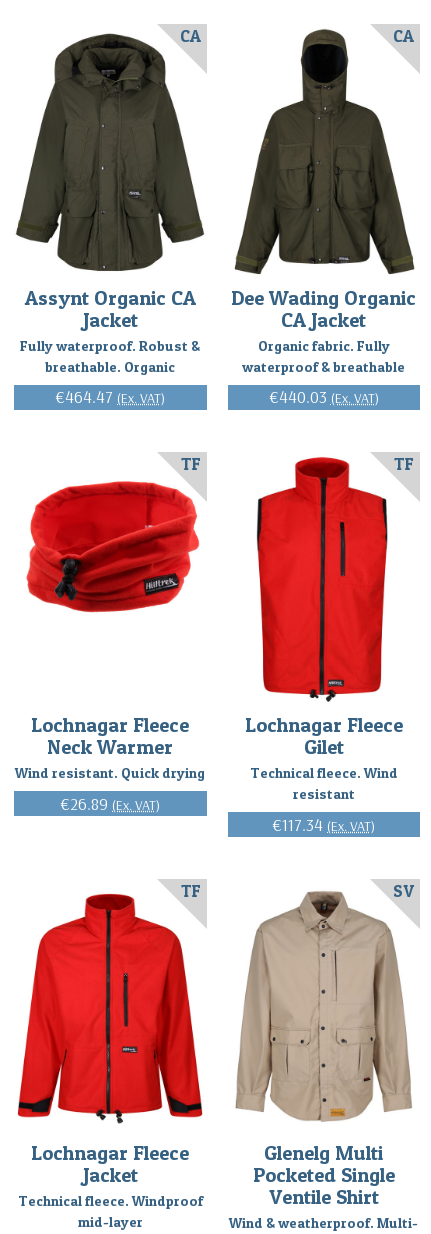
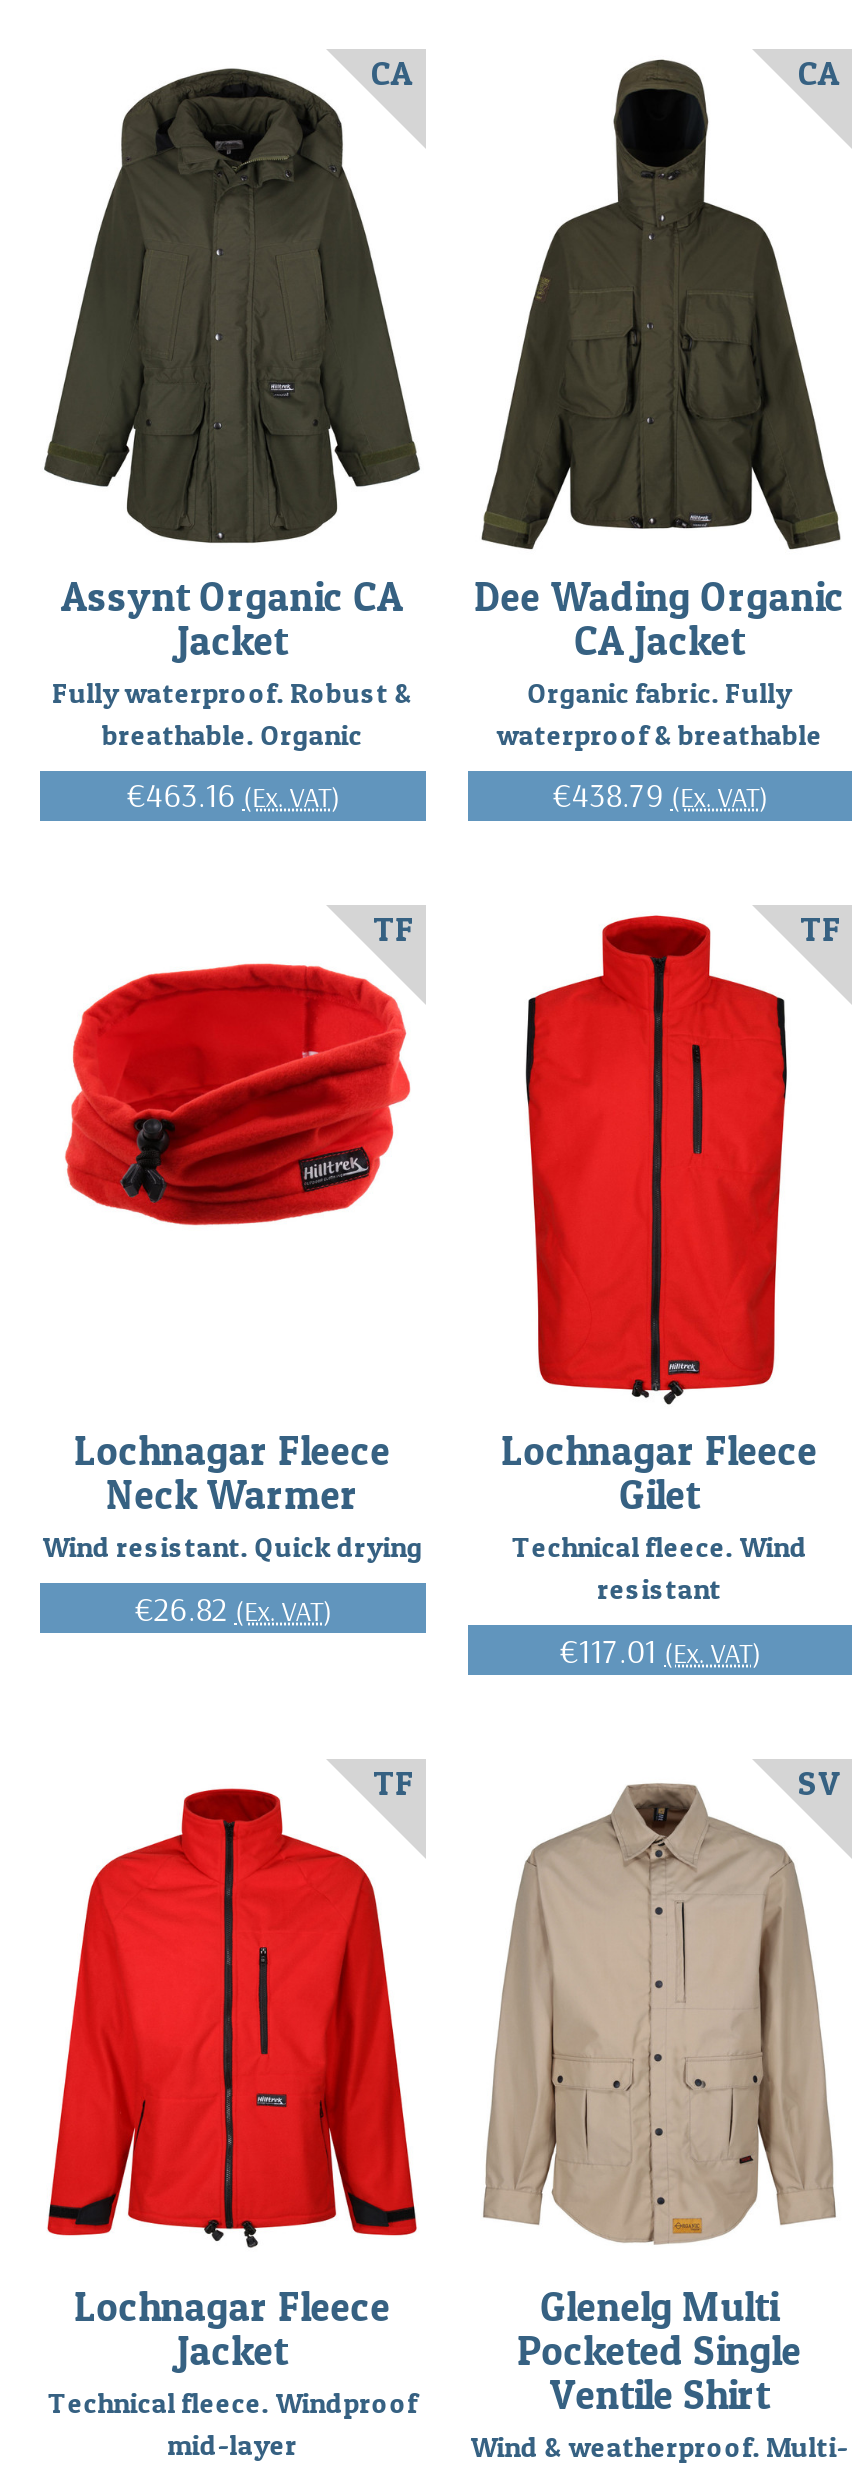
[55,386,165,407] €464.47 (Ex. VAT) -> [126,773,340,815] €463.16 (Ex. VAT)
[269,386,379,407] €440.03 (Ex. VAT) -> [552,773,768,815] €438.79 (Ex. VAT)
[60,793,160,814] €26.89 (Ex. VAT) -> [134,1587,332,1629] €26.82 (Ex. VAT)
[272,814,375,835] €117.34 (Ex. VAT) -> [558,1629,760,1671] €117.01 (Ex. VAT)

